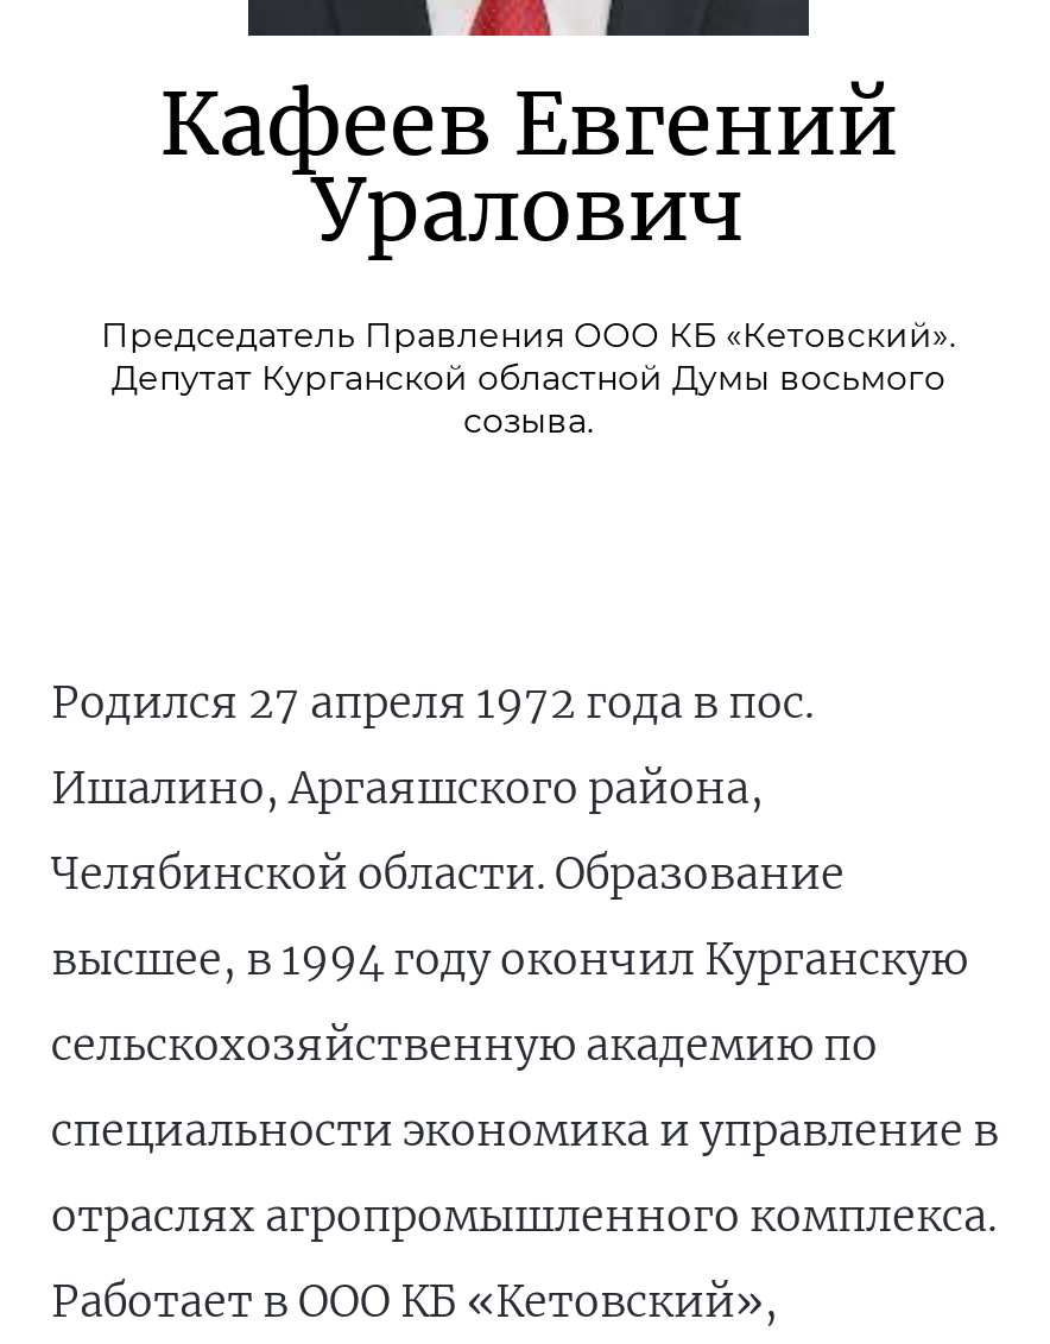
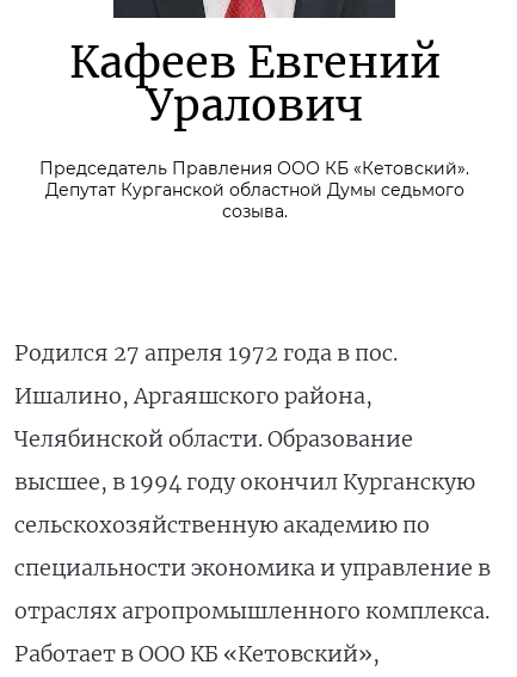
[112,356,945,399] Депутат Курганской областной Думы восьмого -> [45,179,464,201] Депутат Курганской областной Думы седьмого

